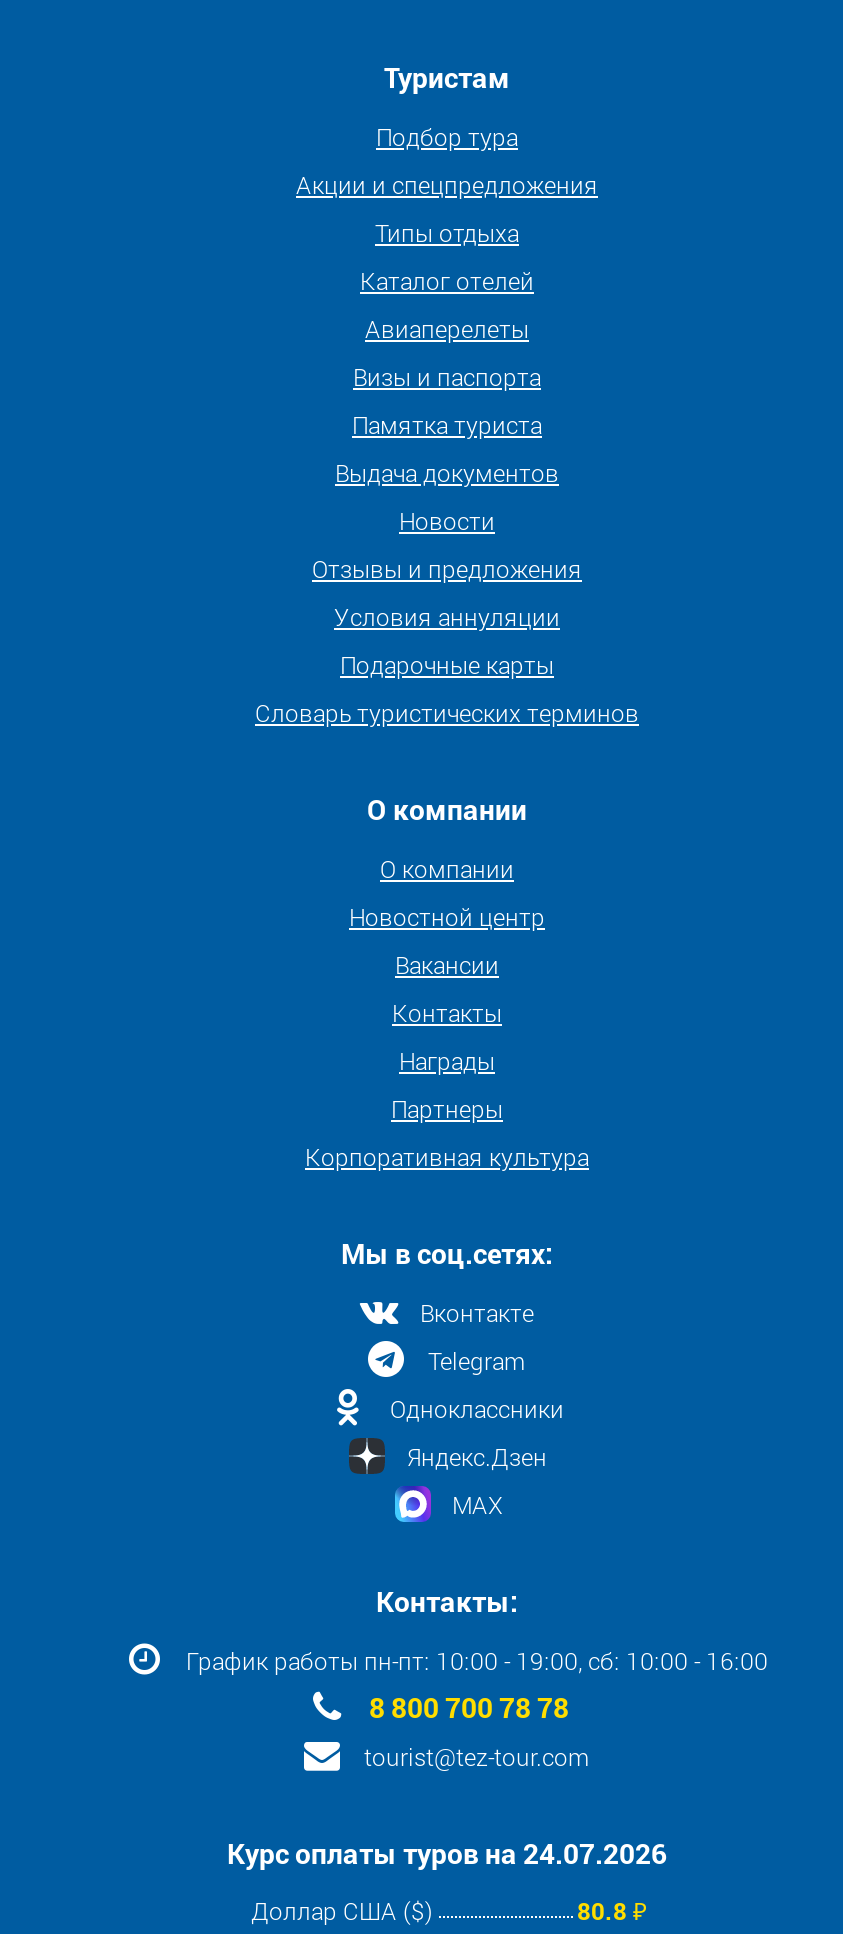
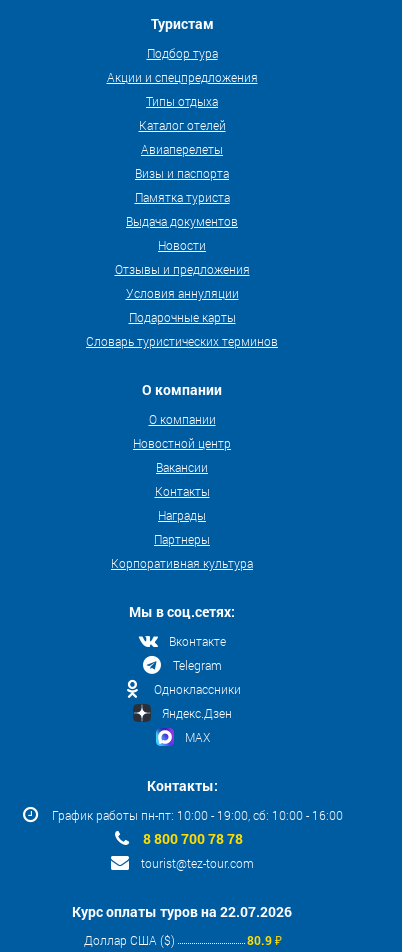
[227,1834,667,1872] Курс оплаты туров на 24.07.2026 -> [72,902,292,921] Курс оплаты туров на 22.07.2026
[577,1894,647,1926] 80.8 ₽ -> [247,932,282,948] 80.9 ₽

